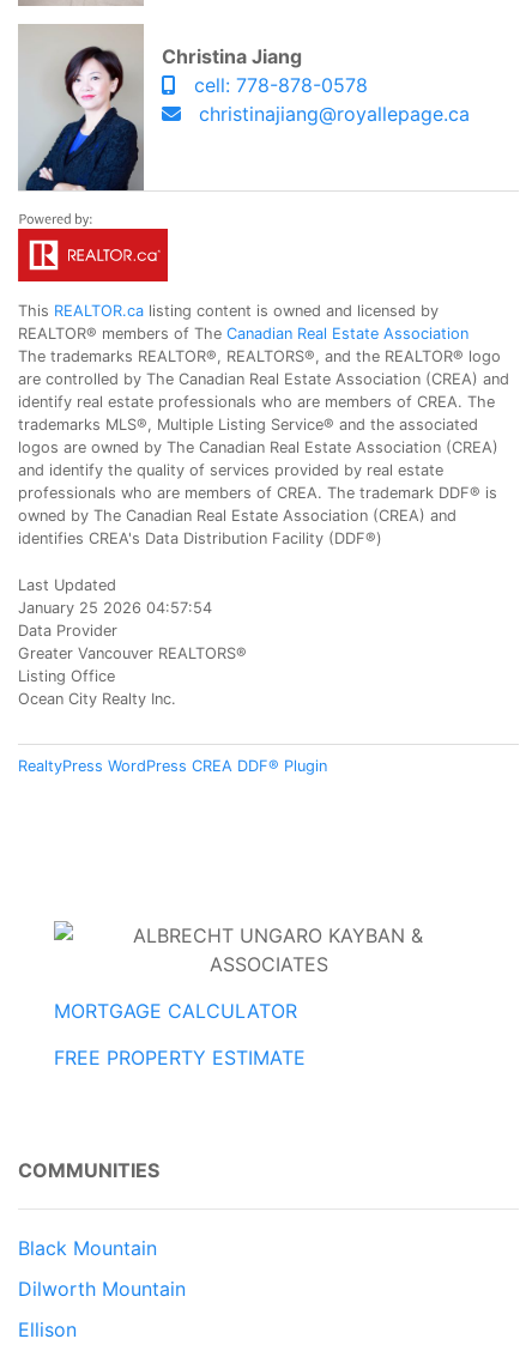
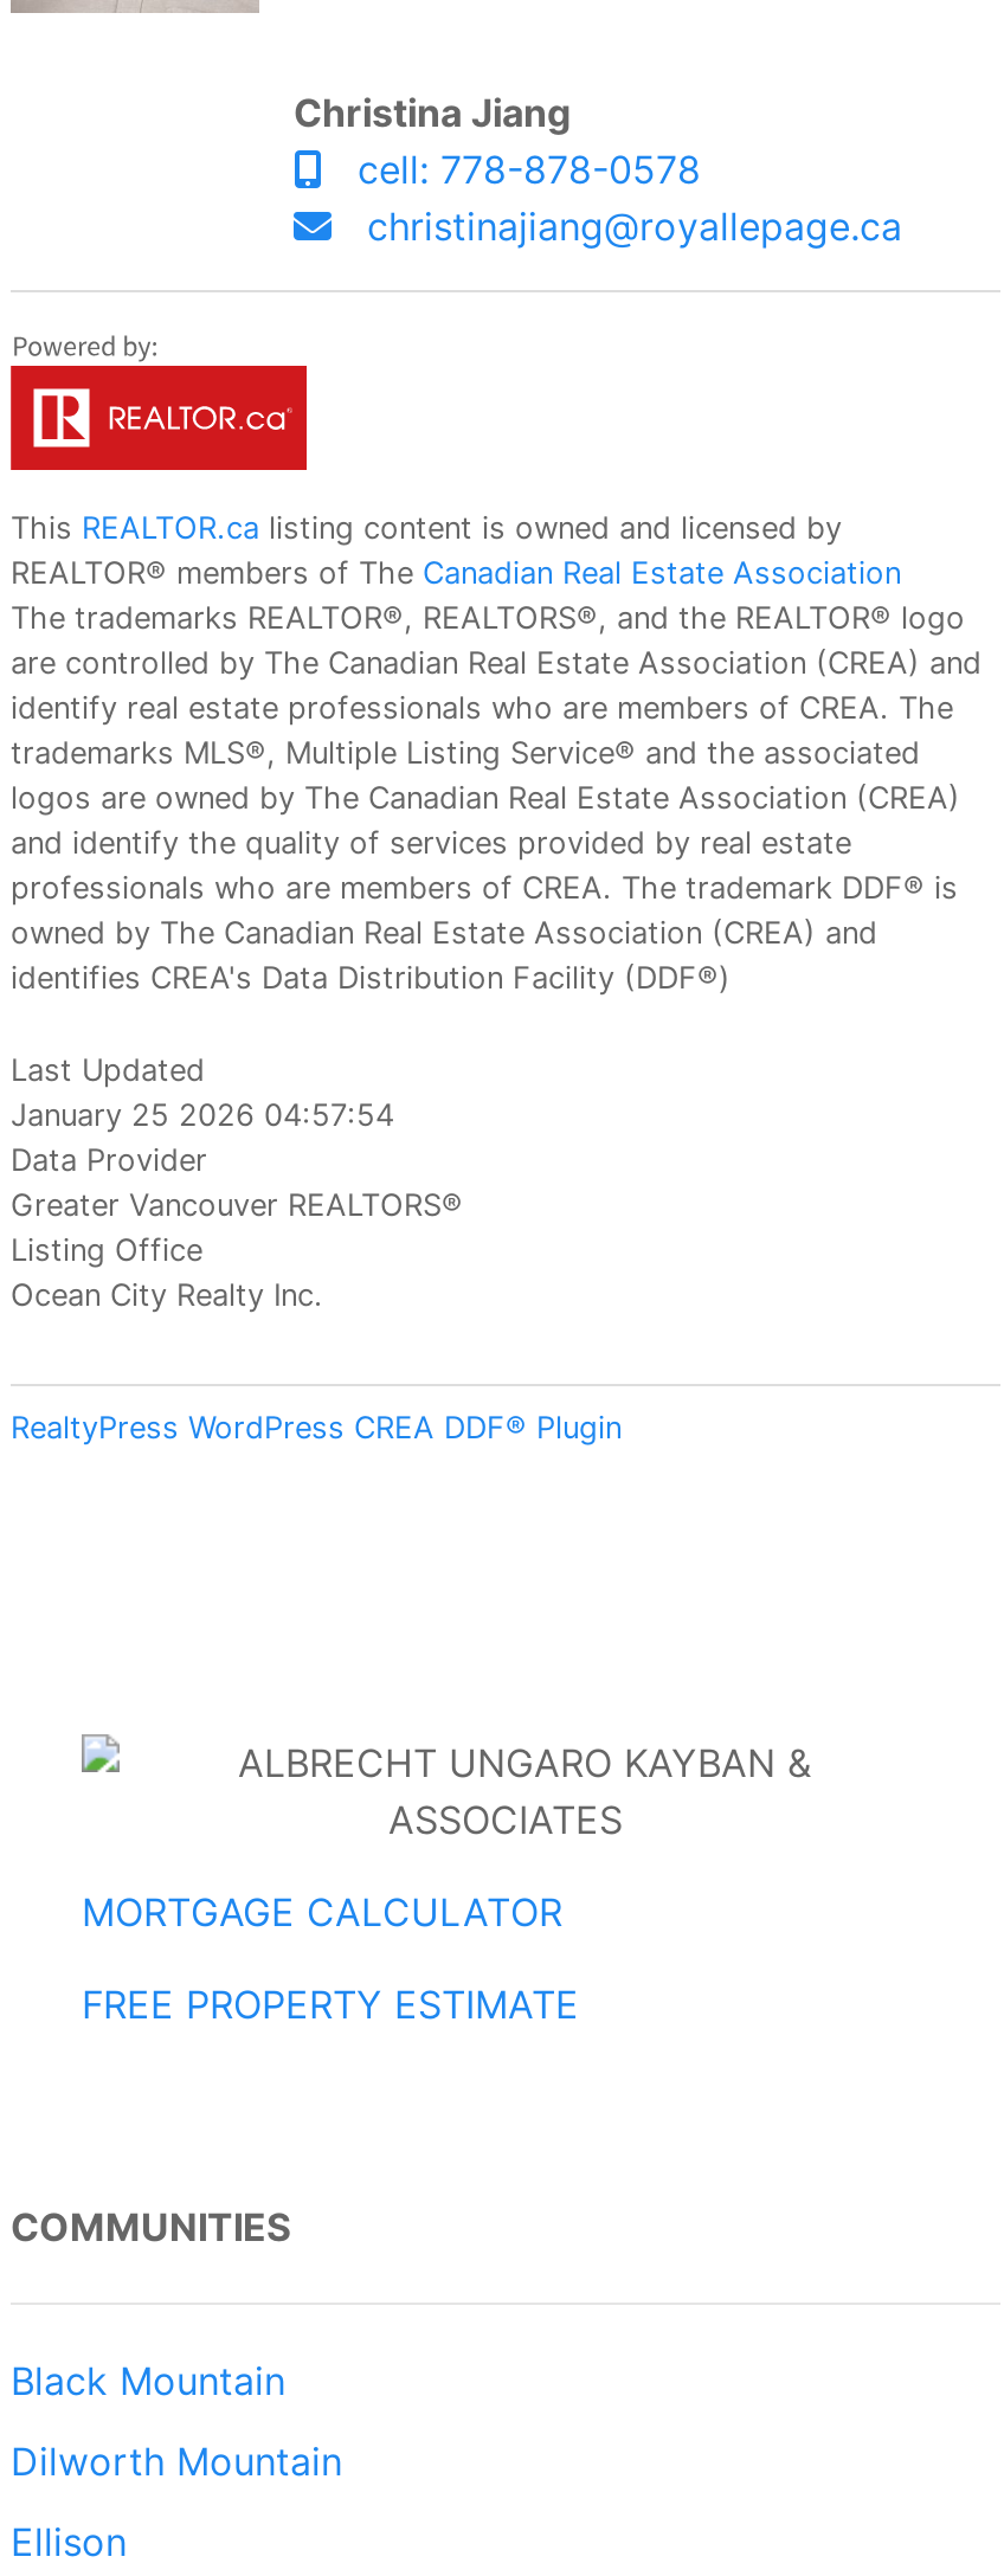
[18,24,145,192] [image] -> none

